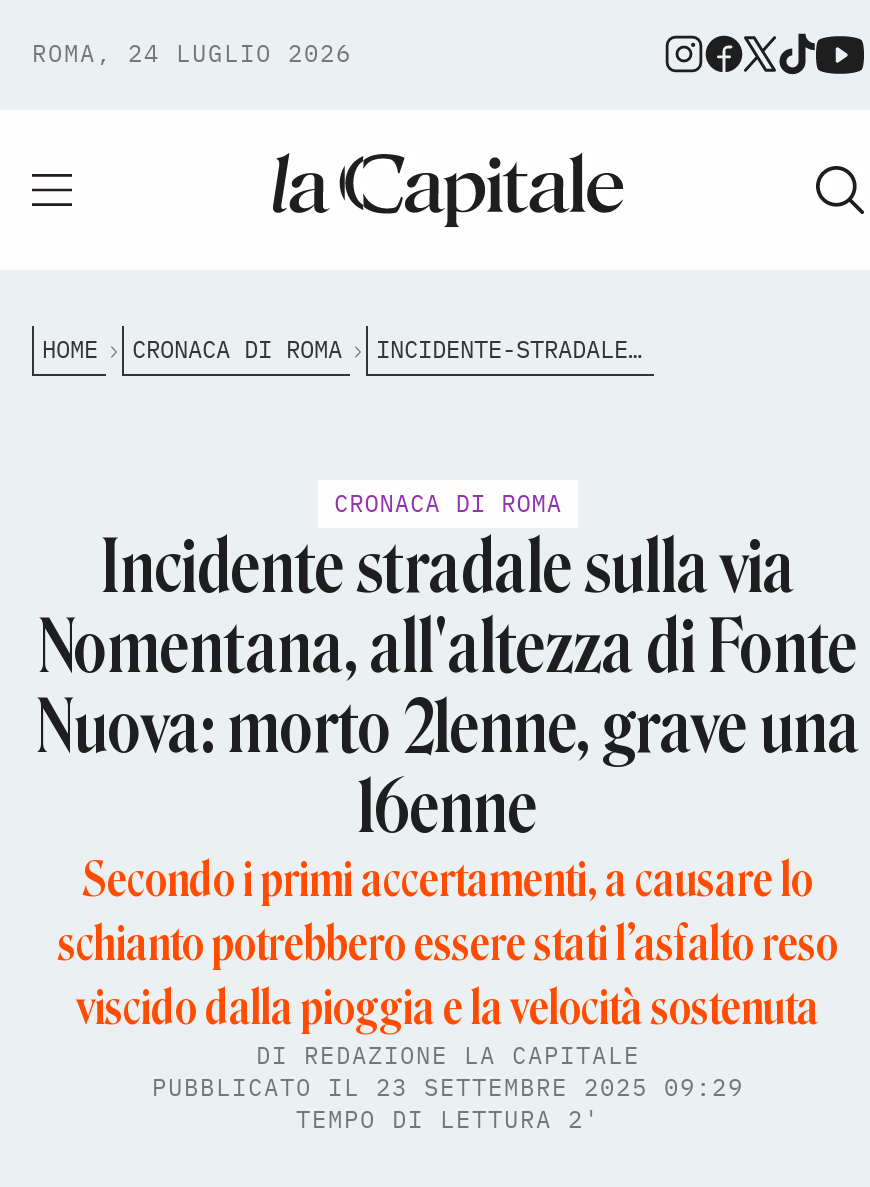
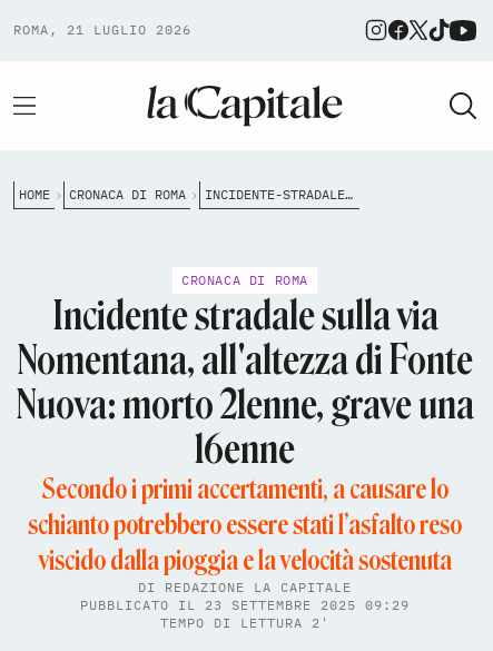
[32,38,352,68] ROMA, 24 LUGLIO 2026 -> [13,21,191,38] ROMA, 21 LUGLIO 2026

